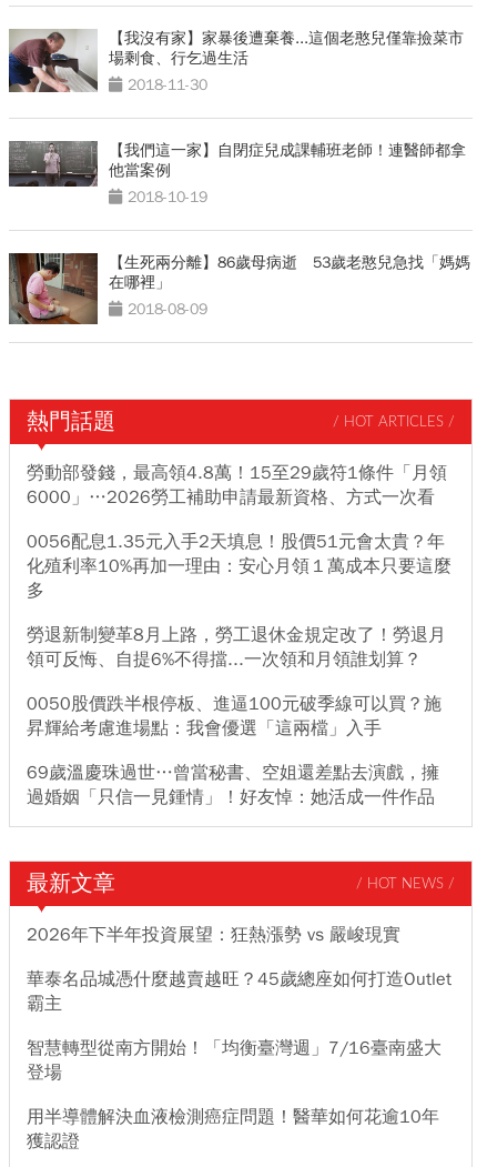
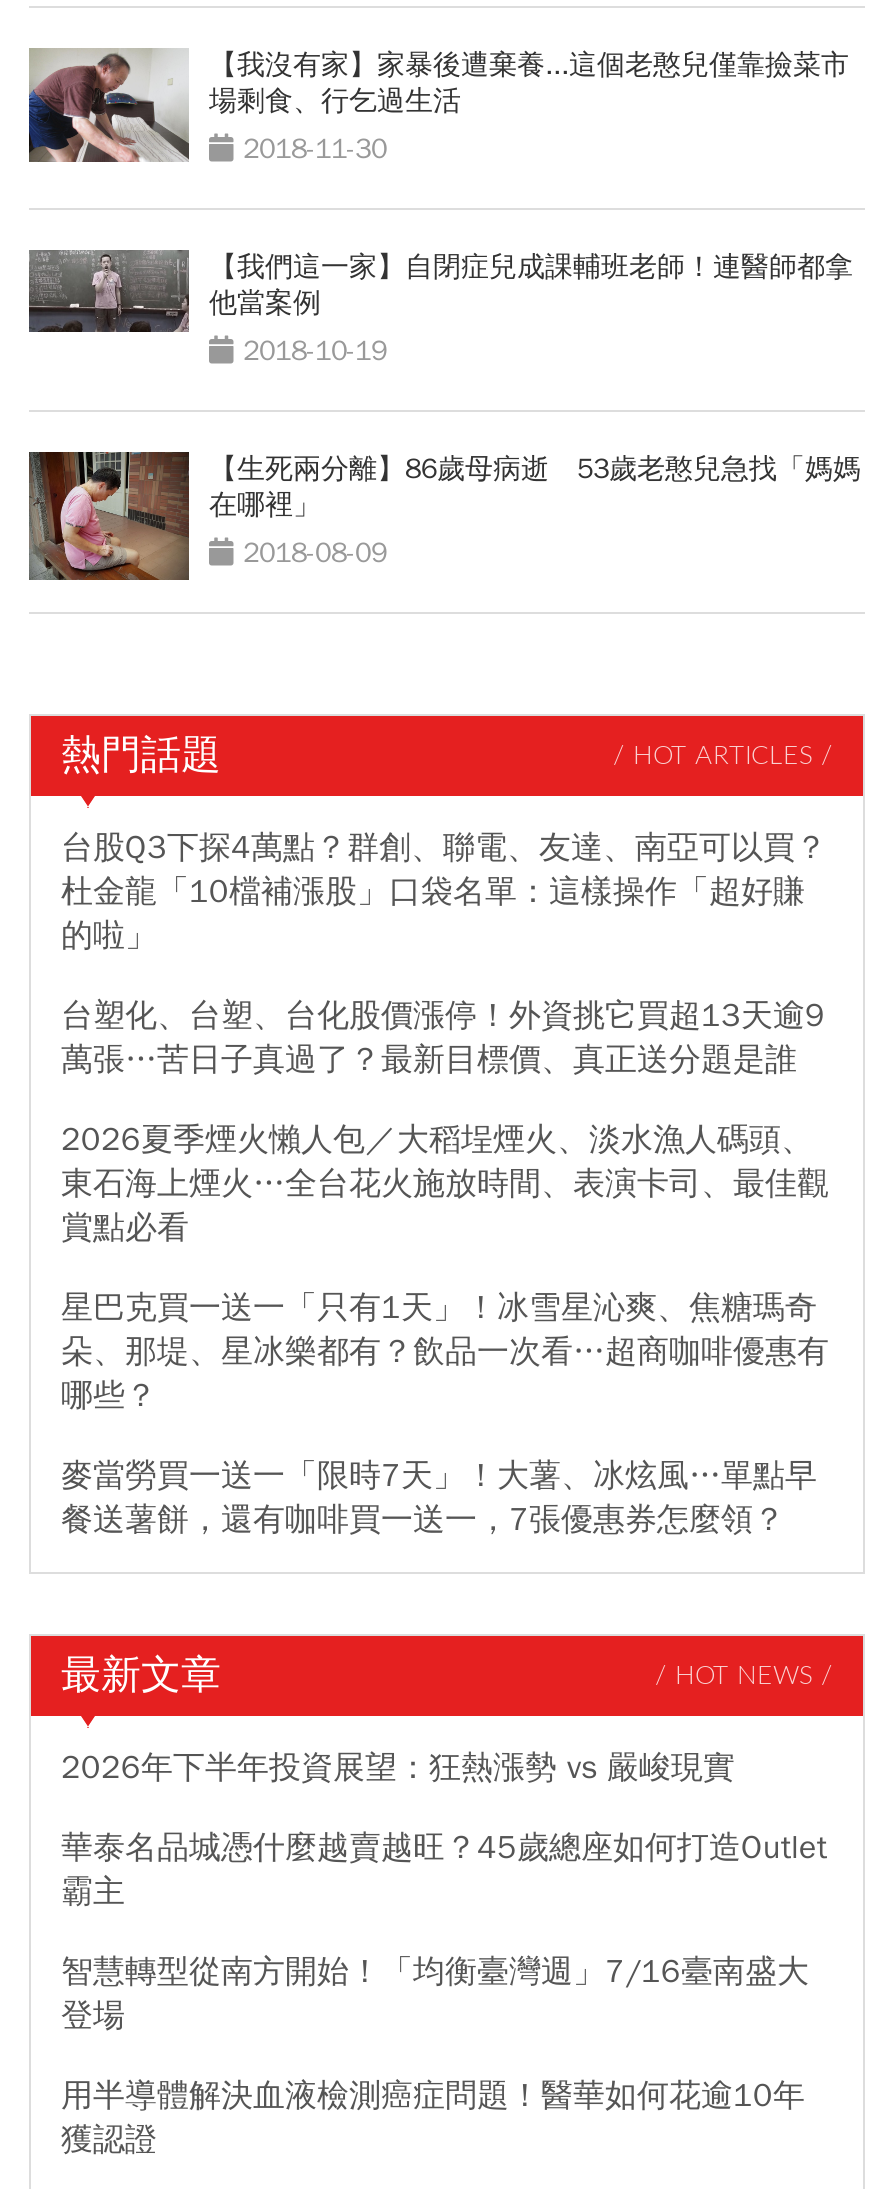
[27,462,447,509] 勞動部發錢，最高領4.8萬！15至29歲符1條件「月領 | 6000」…2026勞工補助申請最新資格、方式一次看 -> [61,829,827,957] 台股Q3下探4萬點？群創、聯電、友達、南亞可以買？ | 杜金龍「10檔補漲股」口袋名單：這樣操作「超好賺 | 的啦」
[27,531,452,602] 0056配息1.35元入手2天填息！股價51元會太貴？年 | 化殖利率10%再加一理由：安心月領１萬成本只要這麼 | 多 -> [61,997,825,1081] 台塑化、台塑、台化股價漲停！外資挑它買超13天逾9 | 萬張…苦日子真過了？最新目標價、真正送分題是誰
[27,624,446,671] 勞退新制變革8月上路，勞工退休金規定改了！勞退月 | 領可反悔、自提6%不得擋...一次領和月領誰划算？ -> [61,1121,829,1249] 2026夏季煙火懶人包／大稻埕煙火、淡水漁人碼頭、 | 東石海上煙火…全台花火施放時間、表演卡司、最佳觀 | 賞點必看
[27,693,442,740] 0050股價跌半根停板、進逼100元破季線可以買？施 | 昇輝給考慮進場點：我會優選「這兩檔」入手 -> [61,1289,829,1417] 星巴克買一送一「只有1天」！冰雪星沁爽、焦糖瑪奇 | 朵、那堤、星冰樂都有？飲品一次看…超商咖啡優惠有 | 哪些？
[27,762,439,809] 69歲溫慶珠過世…曾當秘書、空姐還差點去演戲，擁 | 過婚姻「只信一見鍾情」！好友悼：她活成一件作品 -> [61,1457,817,1541] 麥當勞買一送一「限時7天」！大薯、冰炫風…單點早 | 餐送薯餅，還有咖啡買一送一，7張優惠券怎麼領？

